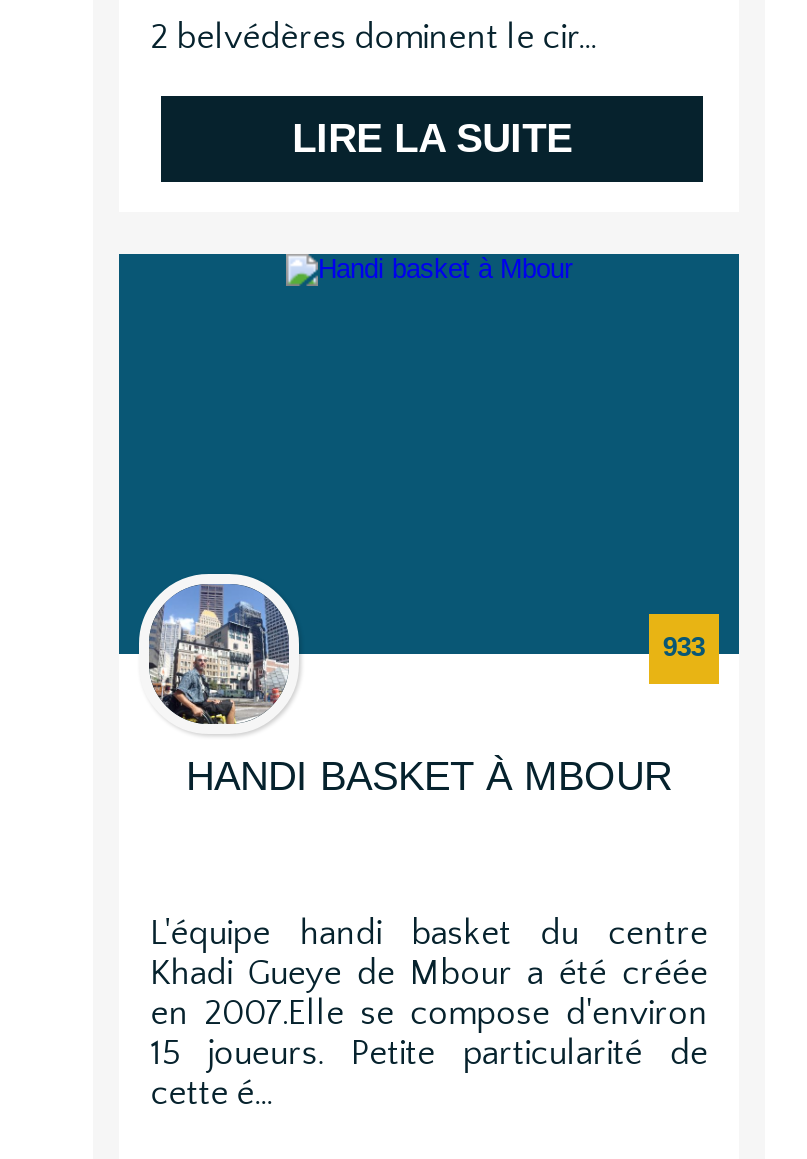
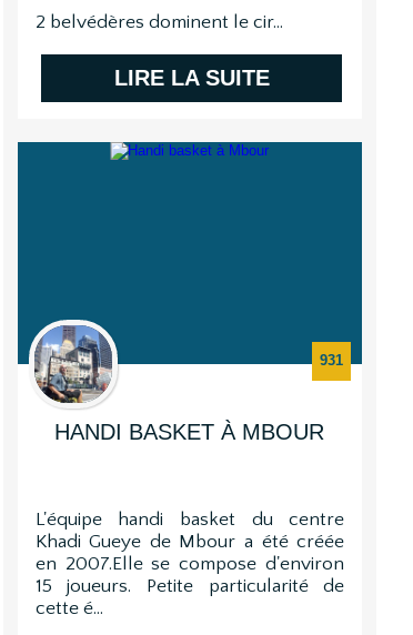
[663,632,705,662] 933 -> [320,352,343,369] 931

